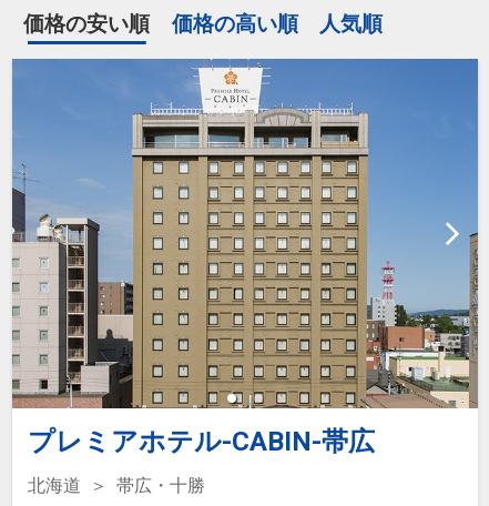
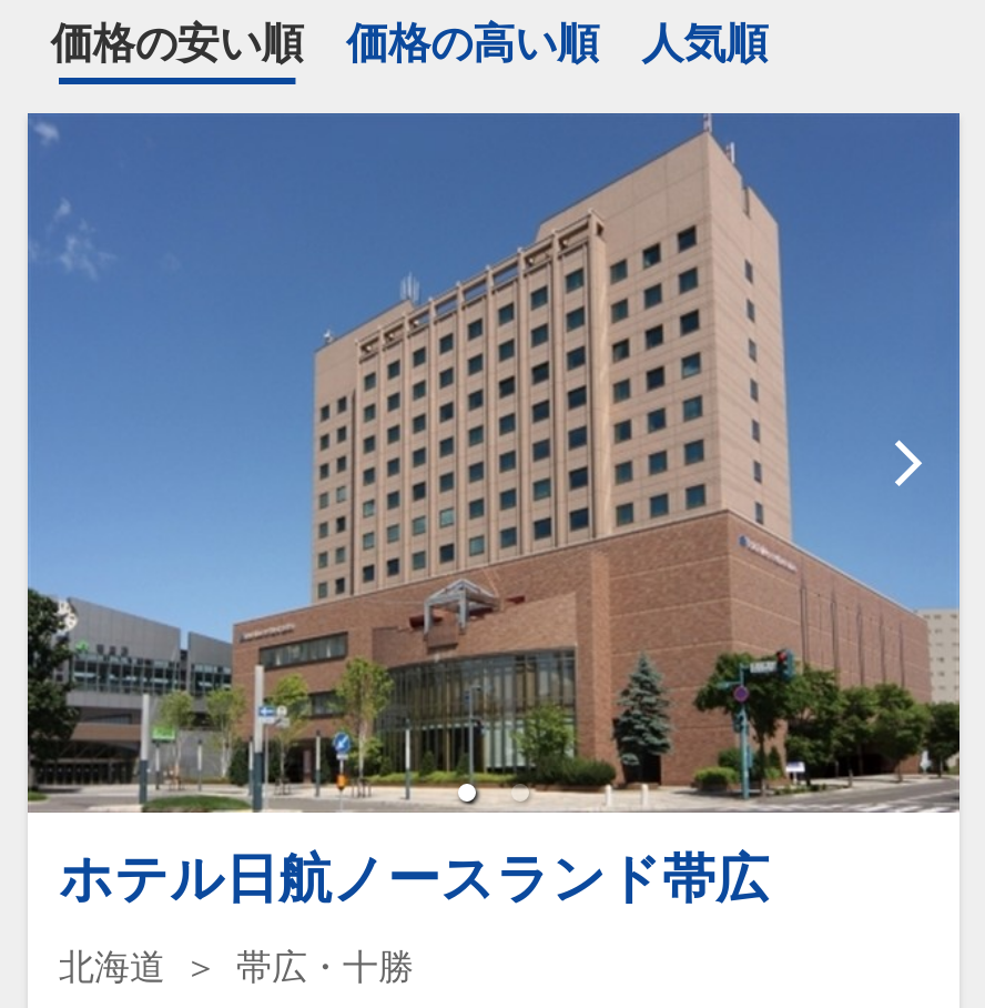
[11,59,479,457] [image] | プレミアホテル-CABIN-帯広 -> [26,115,962,911] [image] | ホテル日航ノースランド帯広

